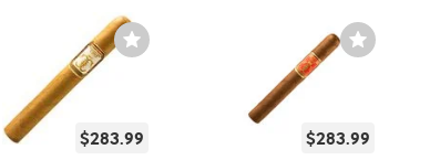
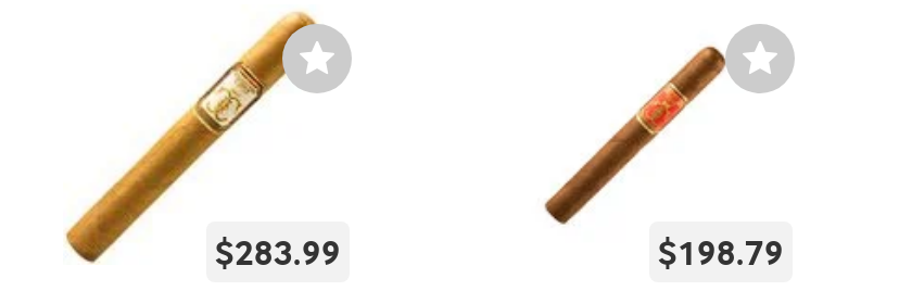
[306,129,370,150] $283.99 -> [658,234,784,275] $198.79

